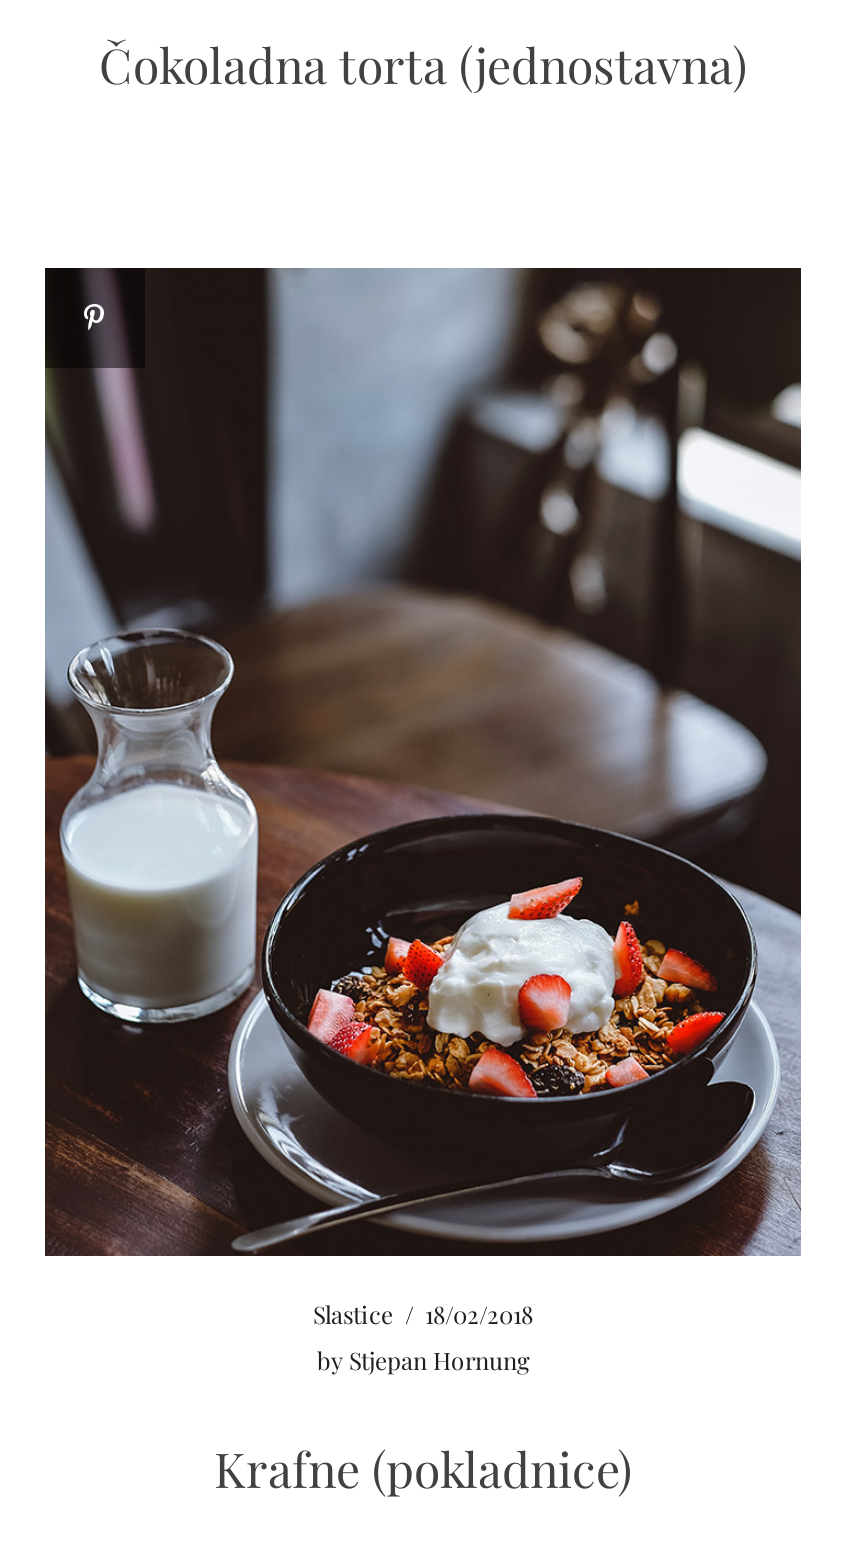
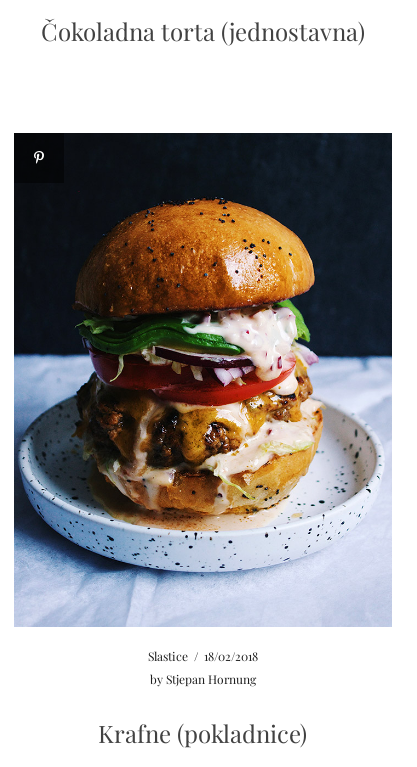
[43,266,803,1258] [image] -> [13,133,393,627] [image]

